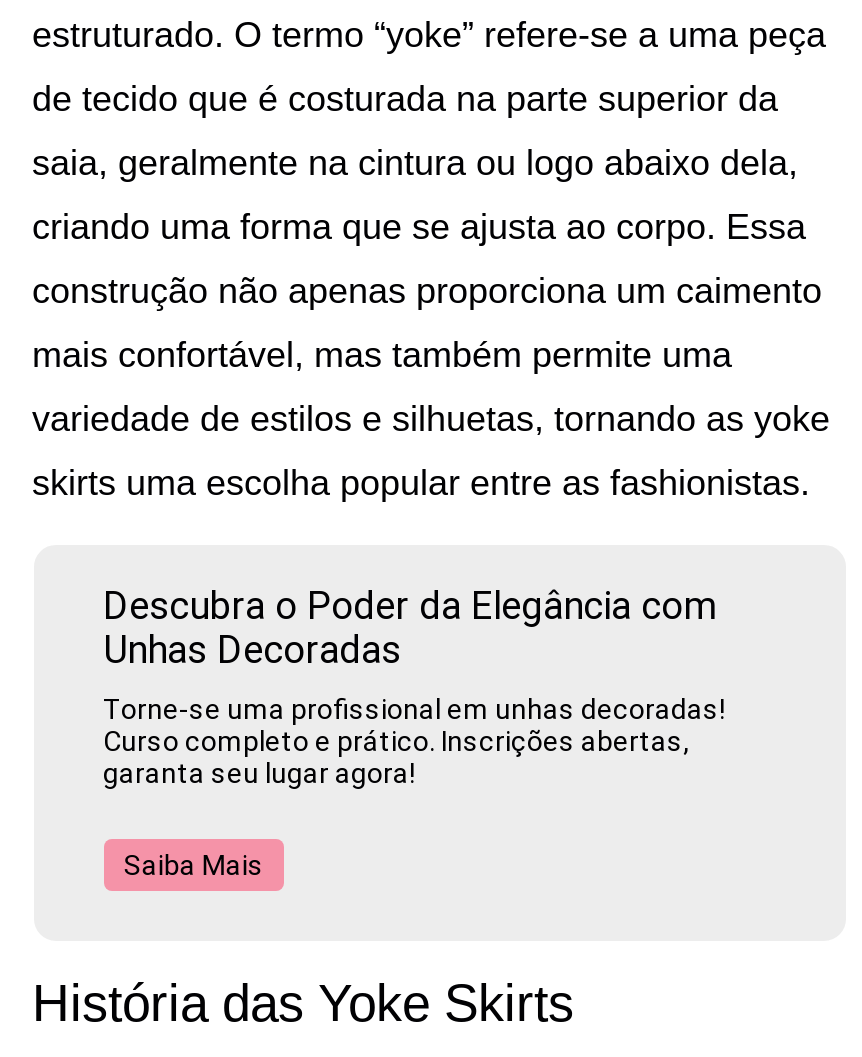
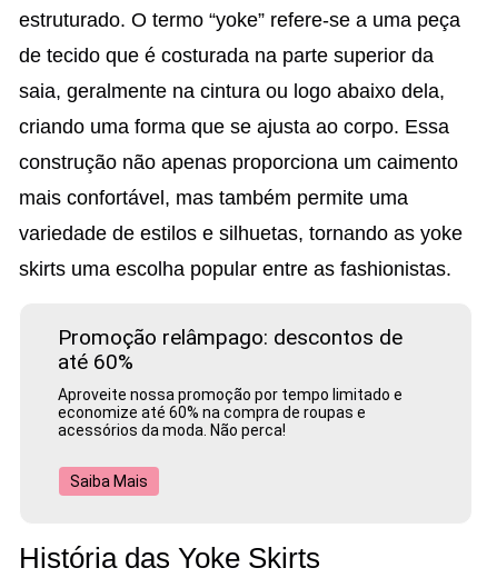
[103,583,725,789] Descubra o Poder da Elegância com | Unhas Decoradas | Torne-se uma profissional em unhas decoradas! | Curso completo e prático. Inscrições abertas, | garanta seu lugar agora! -> [58,325,403,439] Promoção relâmpago: descontos de | até 60% | Aproveite nossa promoção por tempo limitado e | economize até 60% na compra de roupas e | acessórios da moda. Não perca!

